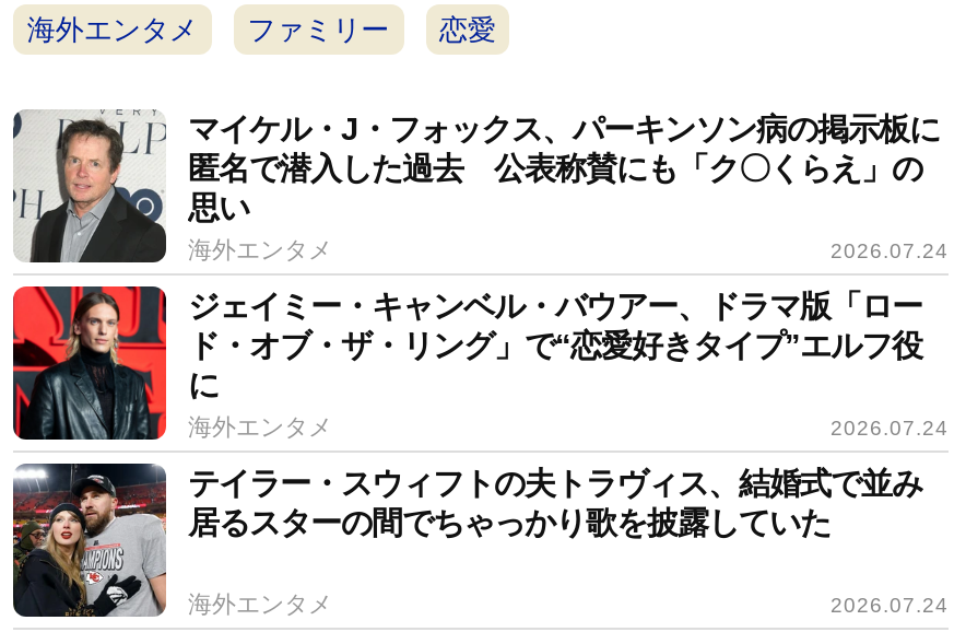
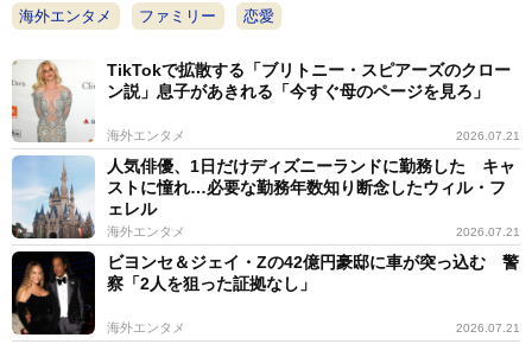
[11,109,940,265] [image] | マイケル・J・フォックス、パーキンソン病の掲示板に | 匿名で潜入した過去 公表称賛にも「ク〇くらえ」の | 思い -> [11,60,511,142] [image] | TikTokで拡散する「ブリトニー・スピアーズのクロー | ン説」息子があきれる「今すぐ母のページを見ろ」
[830,238,949,262] 2026.07.24 -> [456,129,520,142] 2026.07.21
[11,284,922,440] [image] | ジェイミー・キャンベル・バウアー、ドラマ版「ロー | ド・オブ・ザ・リング」で“恋愛好きタイプ”エルフ役 | に -> [12,154,515,238] [image] | 人気俳優、1日だけディズニーランドに勤務した キャ | ストに憧れ…必要な勤務年数知り断念したウィル・フ | ェレル
[830,415,949,439] 2026.07.24 -> [456,225,520,238] 2026.07.21
[11,461,922,617] [image] | テイラー・スウィフトの夫トラヴィス、結婚式で並み | 居るスターの間でちゃっかり歌を披露していた -> [11,251,519,336] [image] | ビヨンセ＆ジェイ・Zの42億円豪邸に車が突っ込む 警 | 察「2人を狙った証拠なし」
[830,592,949,616] 2026.07.24 -> [456,321,520,334] 2026.07.21

